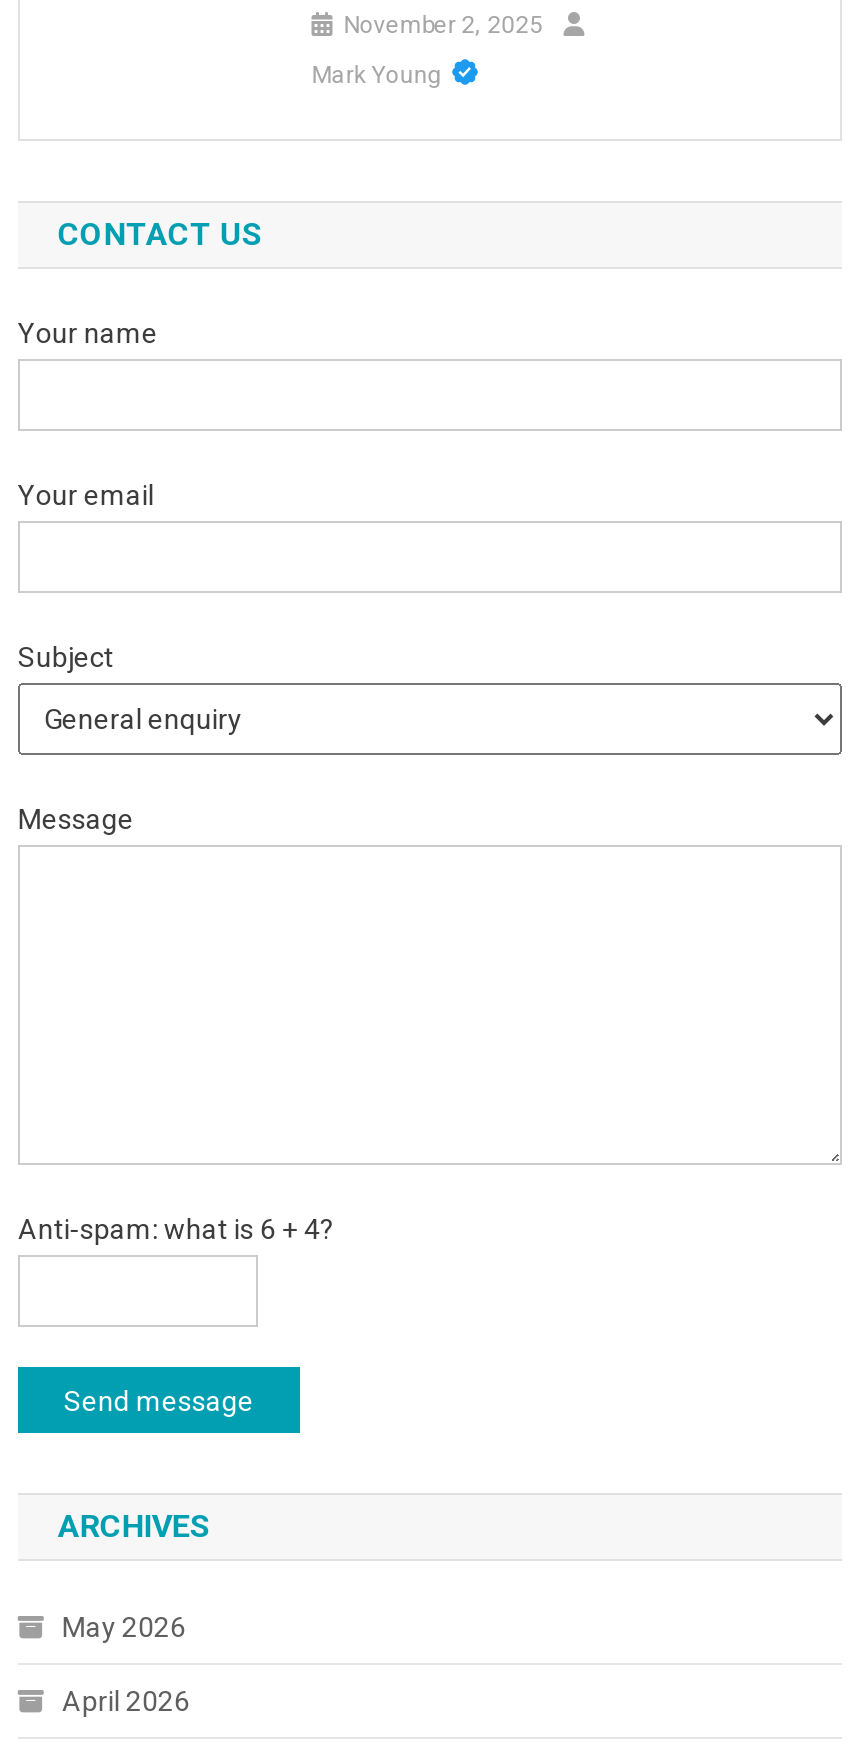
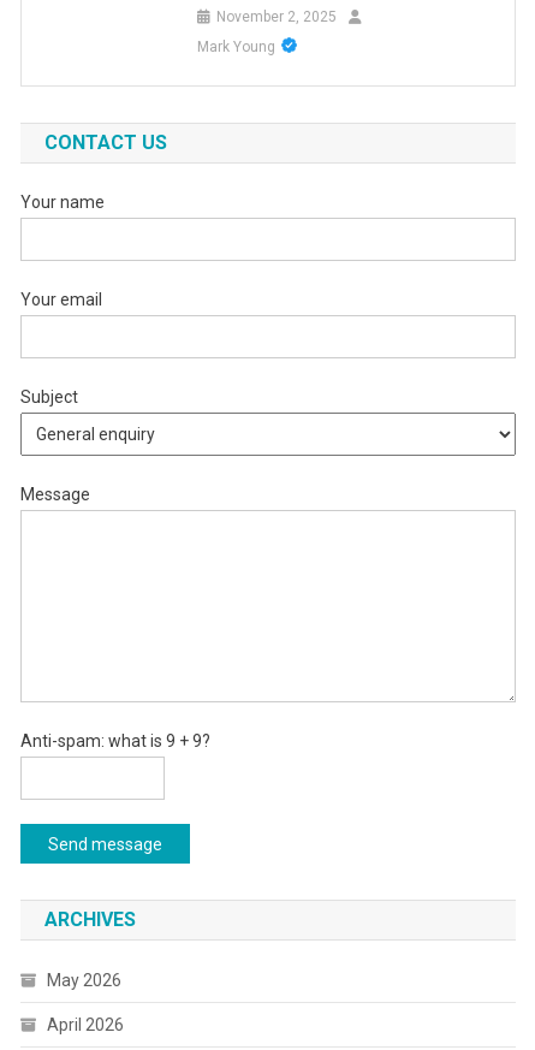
[18,1212,334,1244] Anti-spam: what is 6 + 4? -> [20,731,210,750] Anti-spam: what is 9 + 9?

